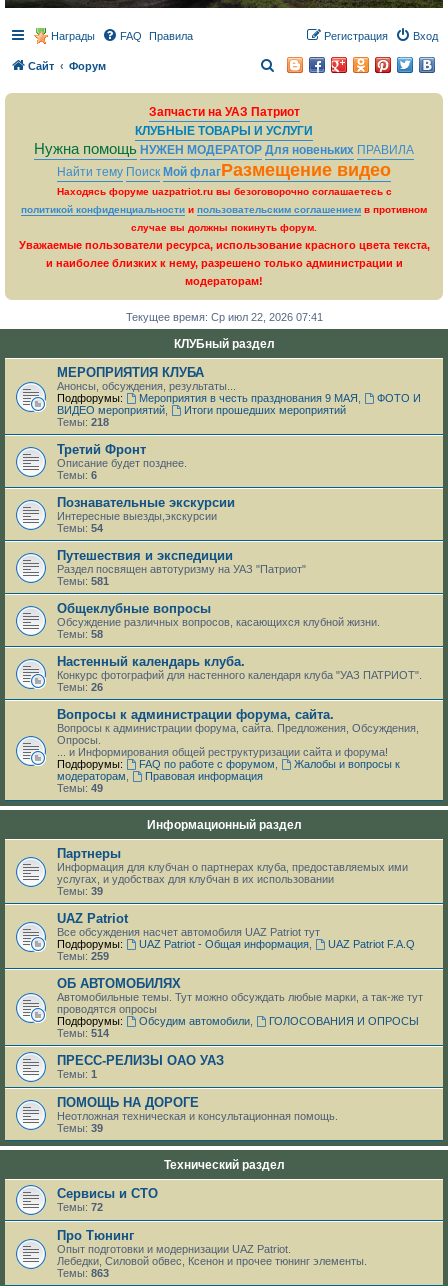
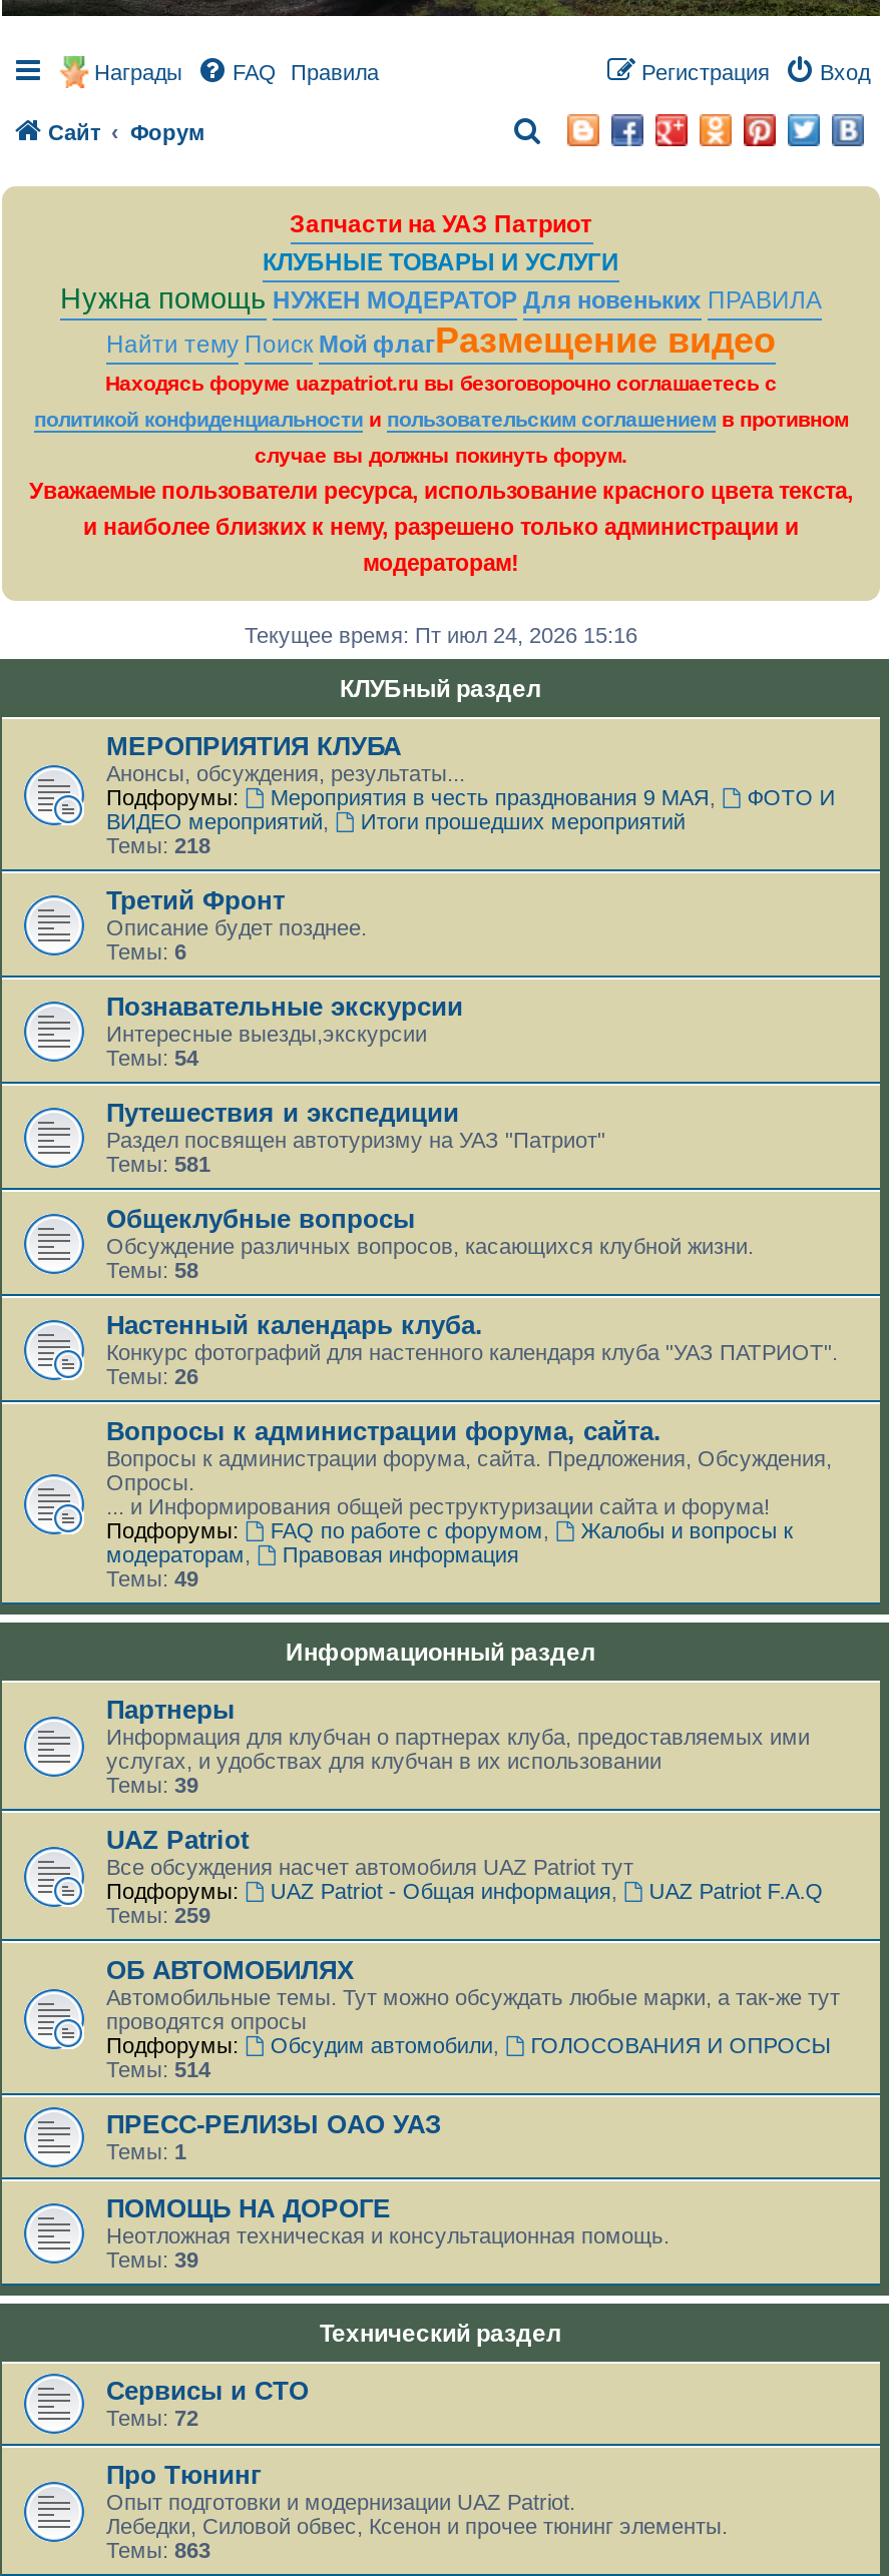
[125,310,322,322] Текущее время: Ср июл 22, 2026 07:41 -> [245,622,637,646] Текущее время: Пт июл 24, 2026 15:16

